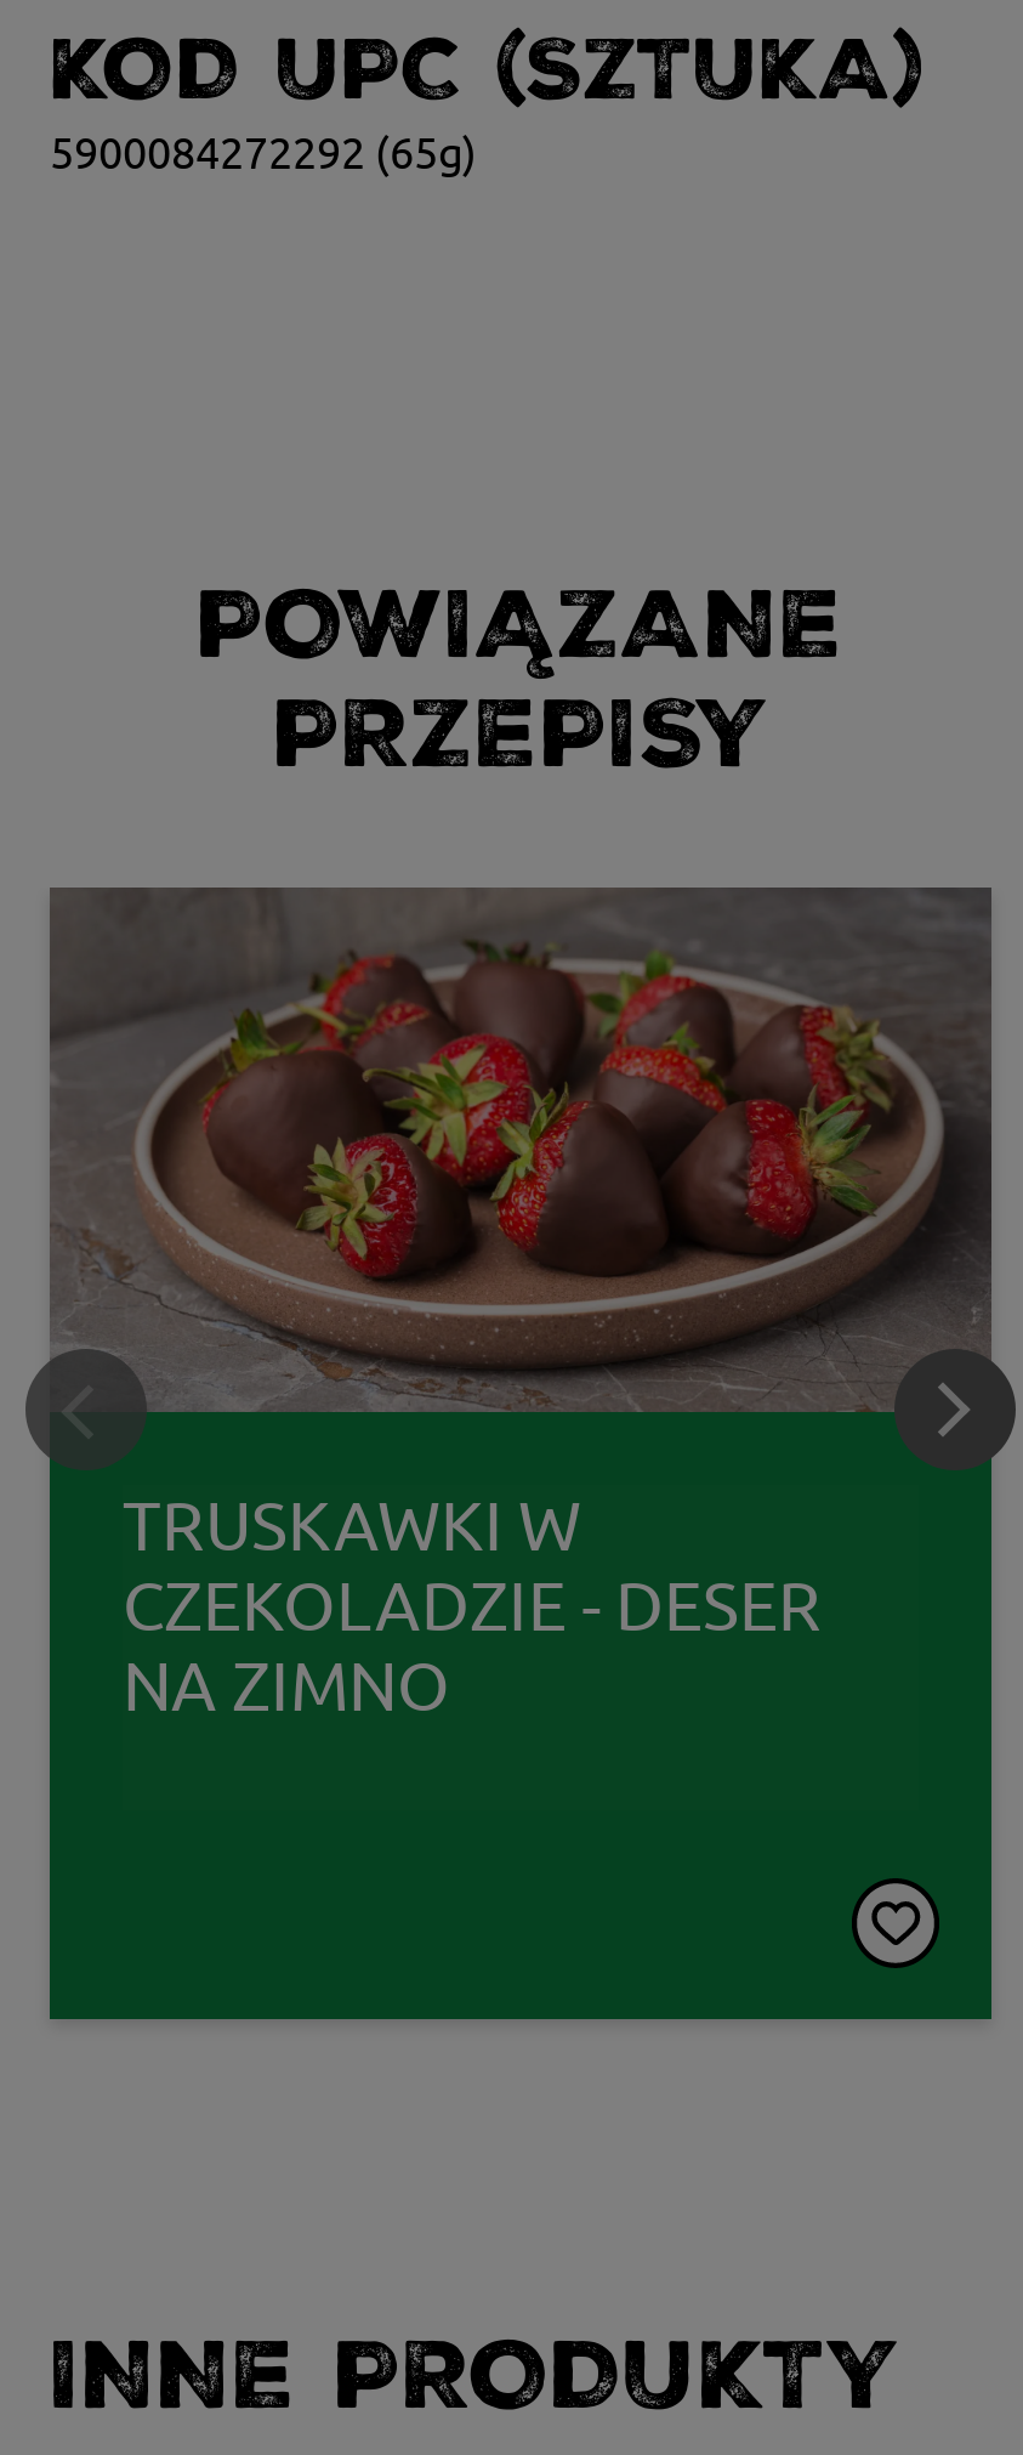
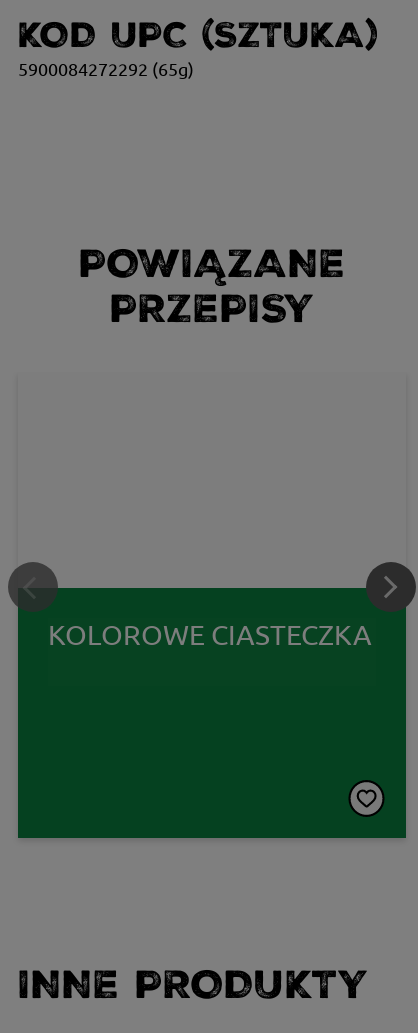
[47,885,994,1414] [image] -> none
[123,1484,822,1725] TRUSKAWKI W | CZEKOLADZIE - DESER | NA ZIMNO -> [48,618,372,651] KOLOROWE CIASTECZKA

